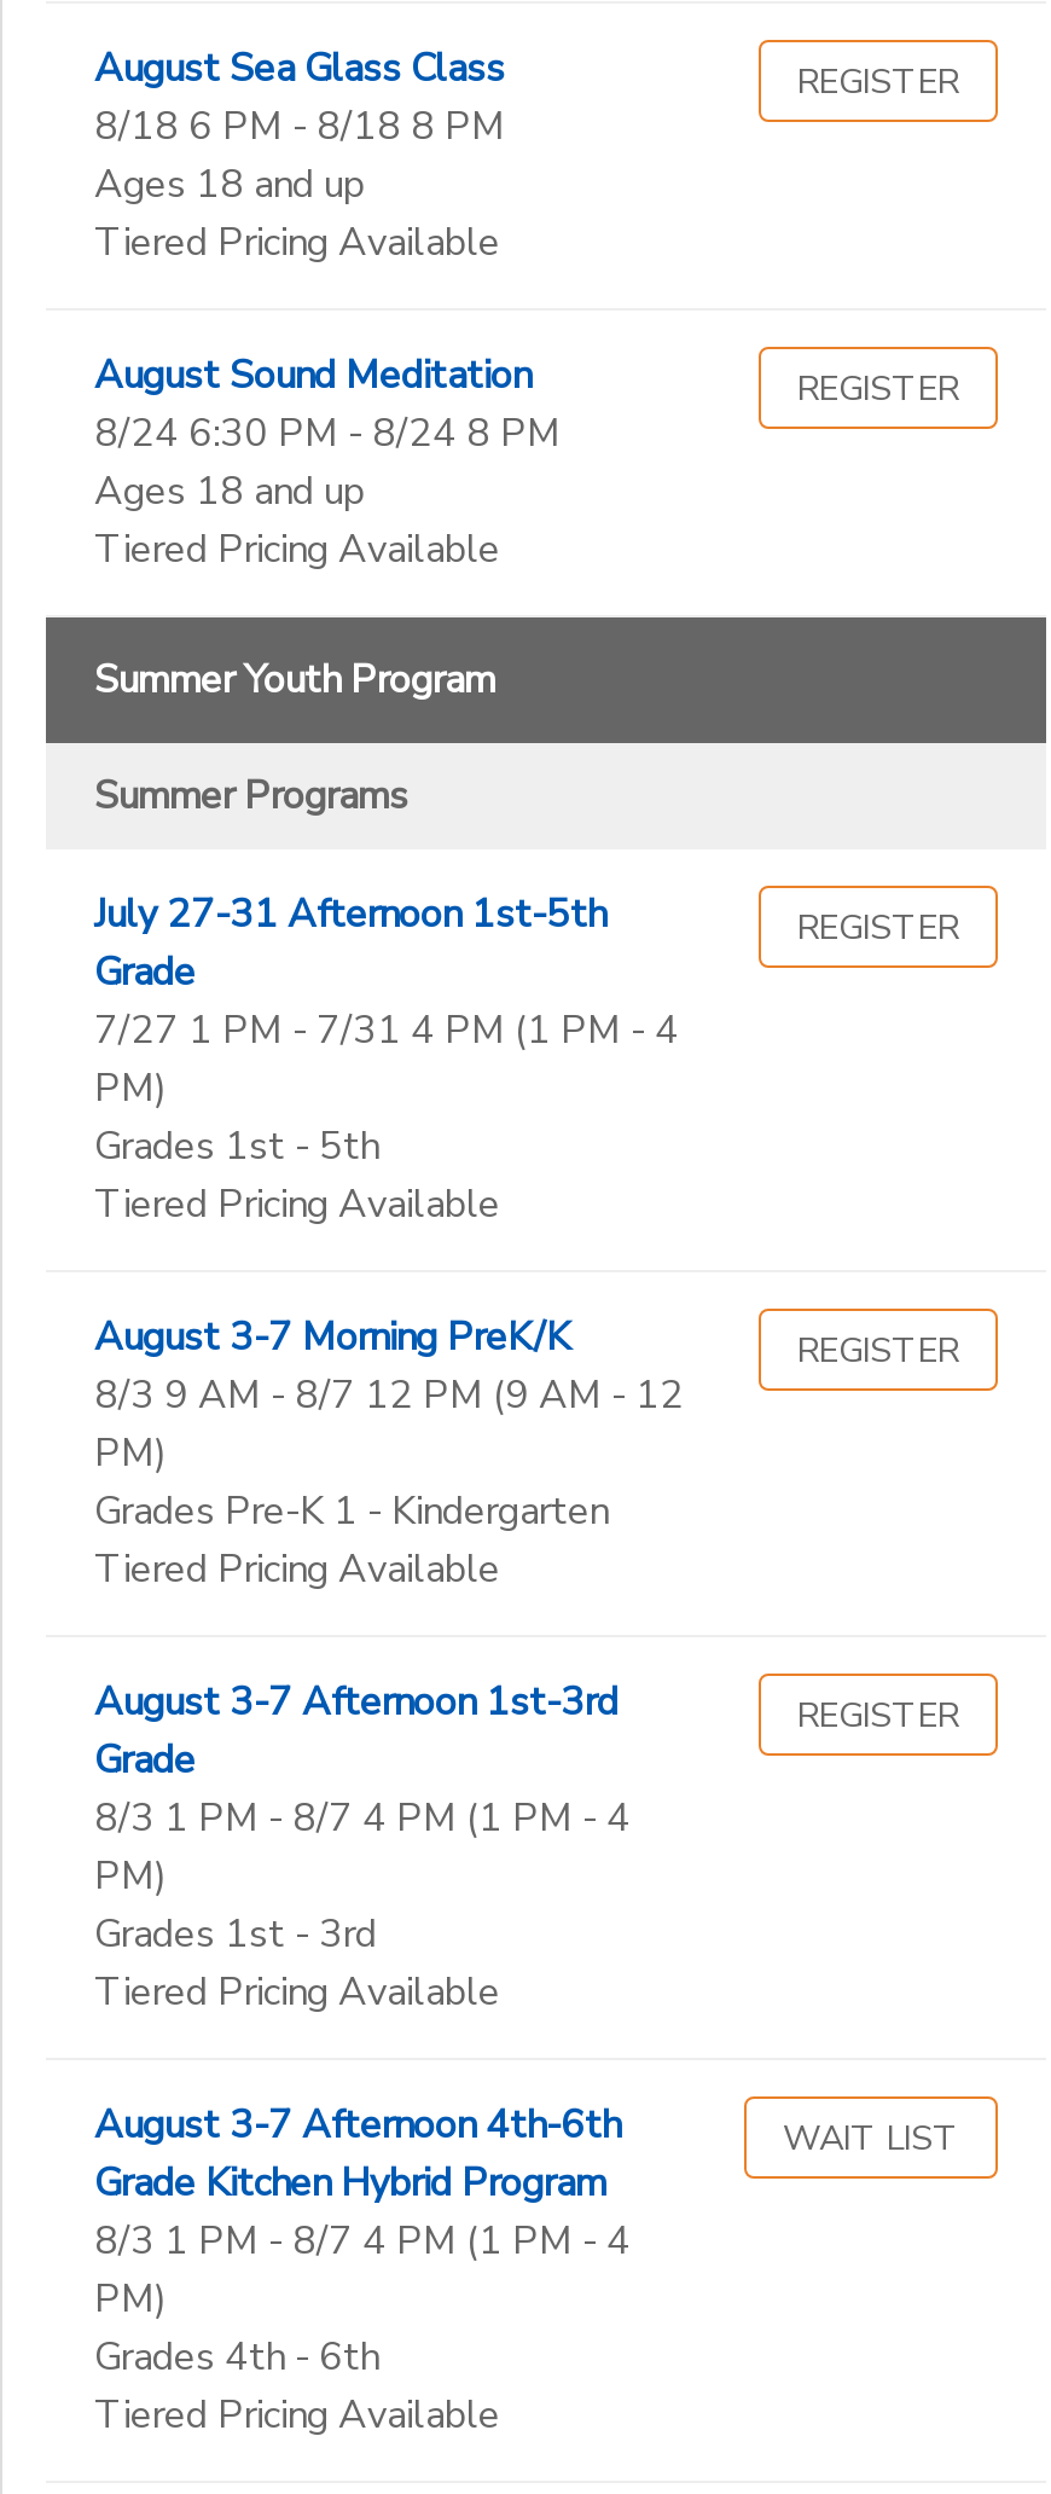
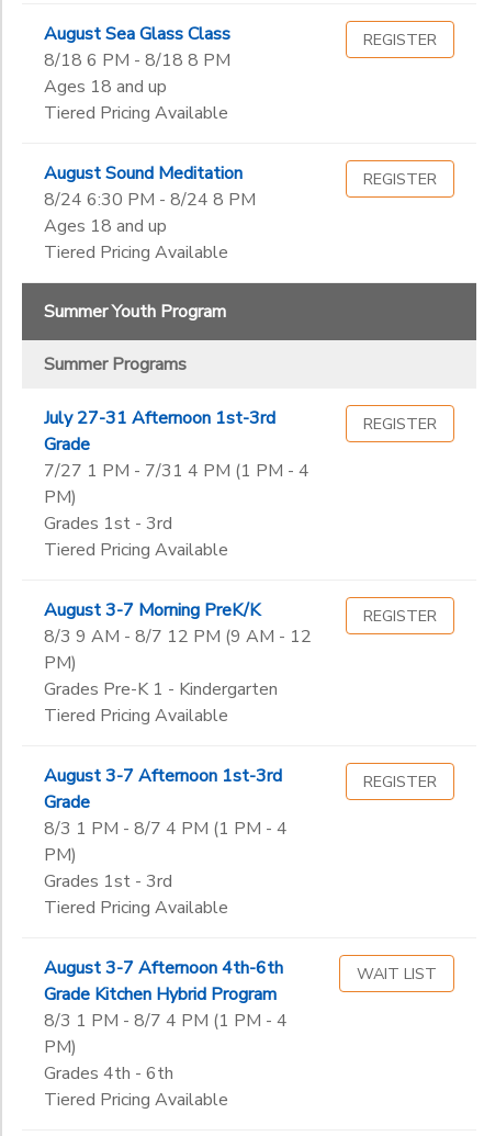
[94,888,606,941] July 27-31 Afternoon 1st-5th -> [44,406,275,430] July 27-31 Afternoon 1st-3rd
[94,1120,379,1173] Grades 1st - 5th -> [44,511,172,536] Grades 1st - 3rd

